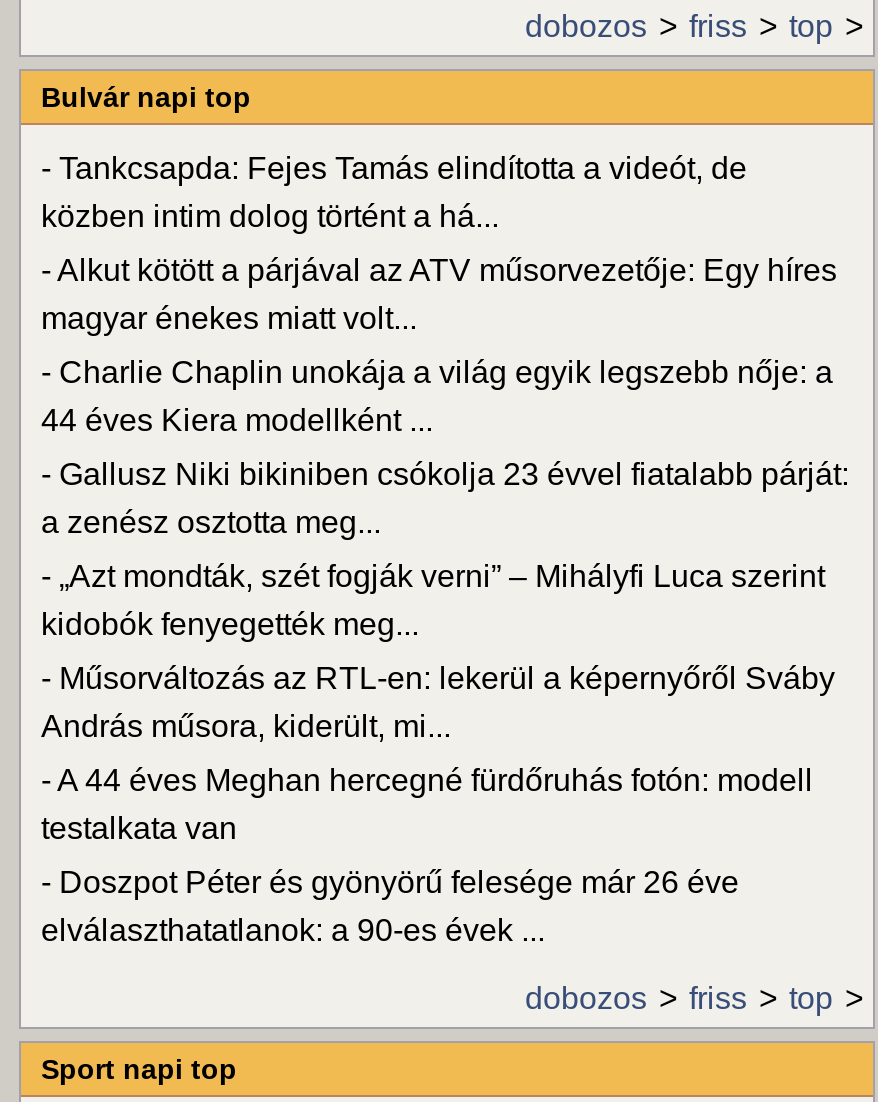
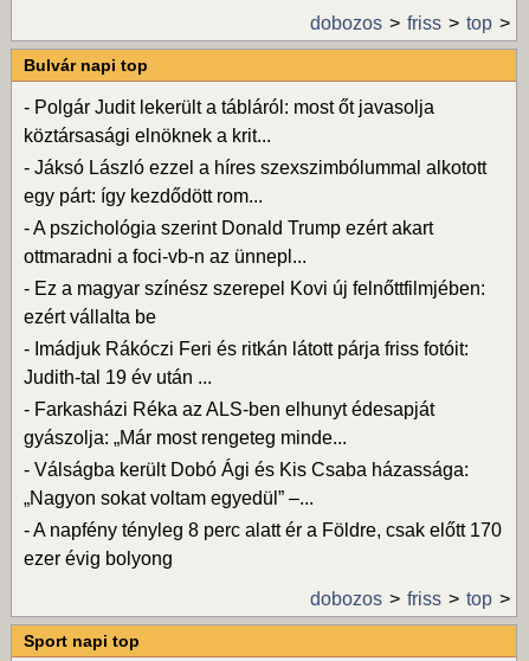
[41,151,747,233] - Tankcsapda: Fejes Tamás elindította a videót, de | közben intim dolog történt a há... -> [24,97,434,146] - Polgár Judit lekerült a tábláról: most őt javasolja | köztársasági elnöknek a krit...
[41,253,837,335] - Alkut kötött a párjával az ATV műsorvezetője: Egy híres | magyar énekes miatt volt... -> [24,158,486,206] - Jáksó László ezzel a híres szexszimbólummal alkotott | egy párt: így kezdődött rom...
[41,355,833,437] - Charlie Chaplin unokája a világ egyik legszebb nője: a | 44 éves Kiera modellként ... -> [24,218,433,267] - A pszichológia szerint Donald Trump ezért akart | ottmaradni a foci-vb-n az ünnepl...
[41,457,849,539] - Gallusz Niki bikiniben csókolja 23 évvel fiatalabb párját: | a zenész osztotta meg... -> [24,278,485,327] - Ez a magyar színész szerepel Kovi új felnőttfilmjében: | ezért vállalta be
[41,559,825,641] - „Azt mondták, szét fogják verni” – Mihályfi Luca szerint | kidobók fenyegették meg... -> [24,339,469,387] - Imádjuk Rákóczi Feri és ritkán látott párja friss fotóit: | Judith-tal 19 év után ...
[41,661,835,743] - Műsorváltozás az RTL-en: lekerül a képernyőről Sváby | András műsora, kiderült, mi... -> [24,399,434,448] - Farkasházi Réka az ALS-ben elhunyt édesapját | gyászolja: „Már most rengeteg minde...
[41,763,813,845] - A 44 éves Meghan hercegné fürdőruhás fotón: modell | testalkata van -> [24,460,469,508] - Válságba került Dobó Ági és Kis Csaba házassága: | „Nagyon sokat voltam egyedül” –...
[41,865,739,947] - Doszpot Péter és gyönyörű felesége már 26 éve | elválaszthatatlanok: a 90-es évek ... -> [24,520,502,569] - A napfény tényleg 8 perc alatt ér a Földre, csak előtt 170 | ezer évig bolyong

